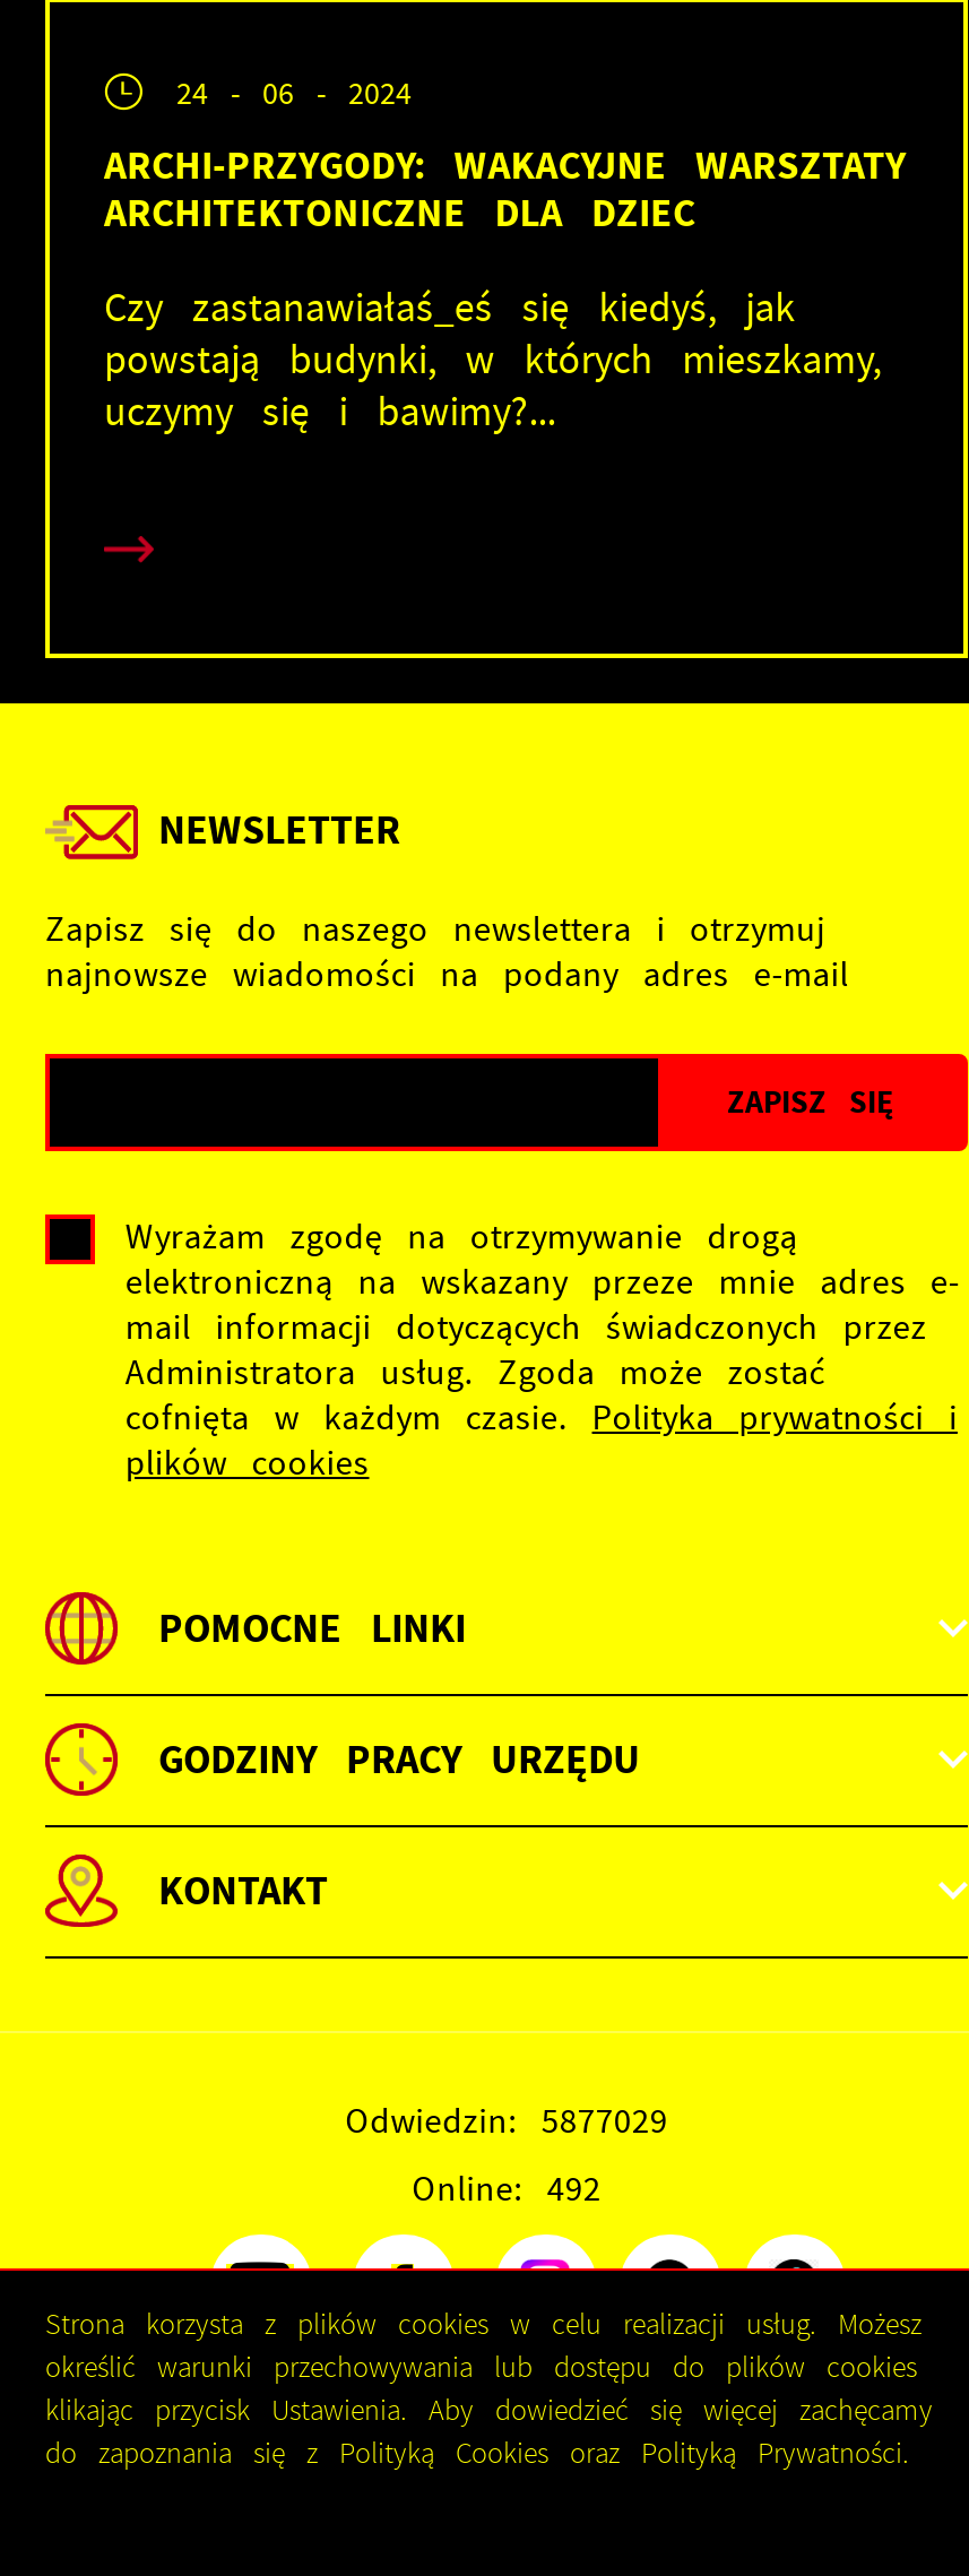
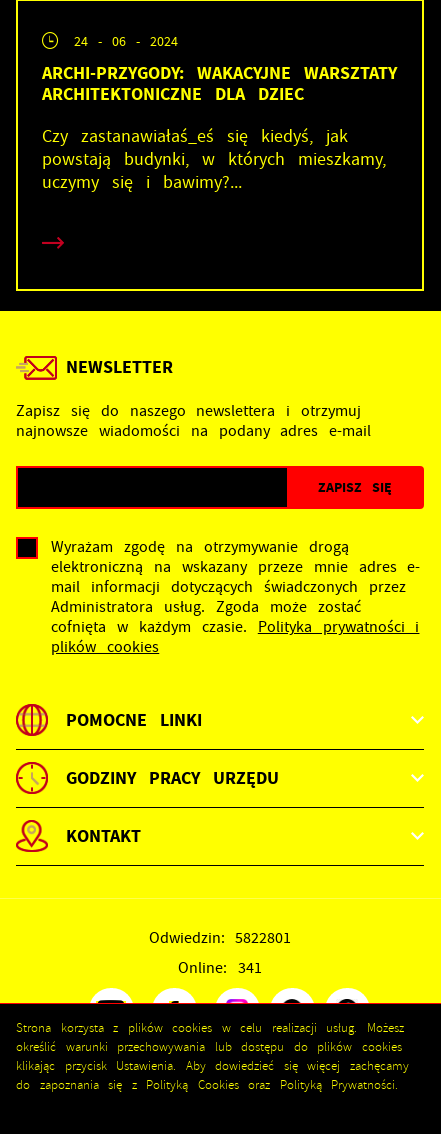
[345,2098,668,2143] Odwiedzin: 5877029 -> [149,927,291,947] Odwiedzin: 5822801
[412,2166,601,2211] Online: 492 -> [178,957,262,977] Online: 341

